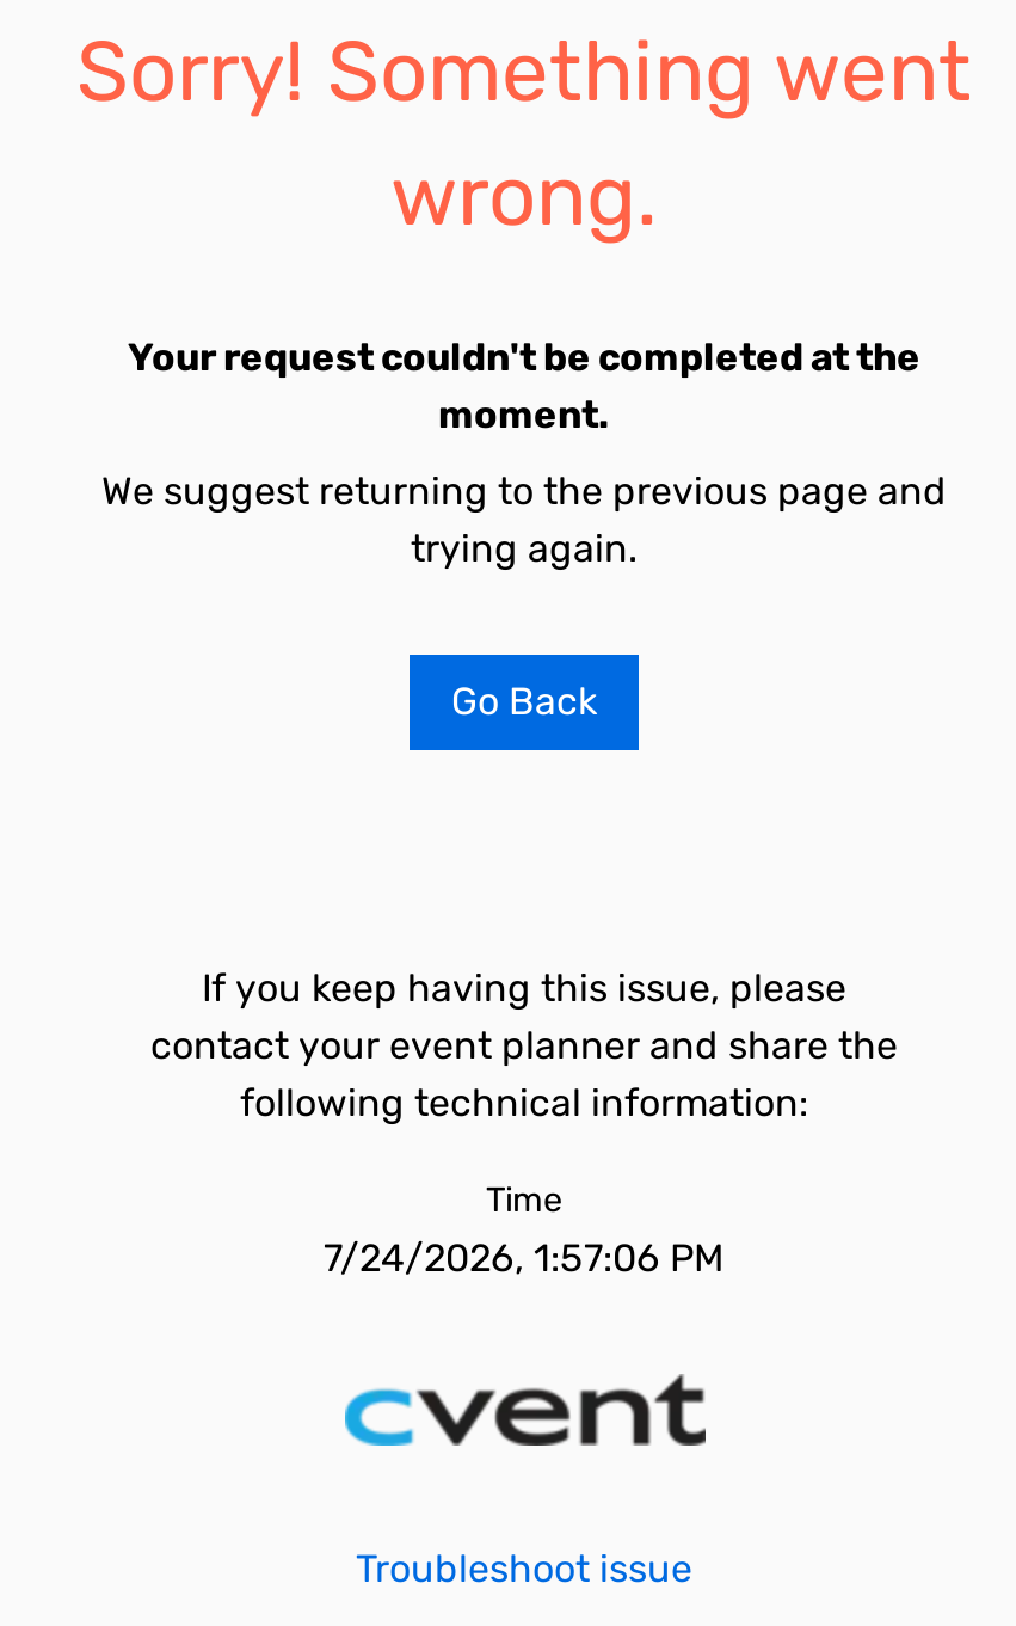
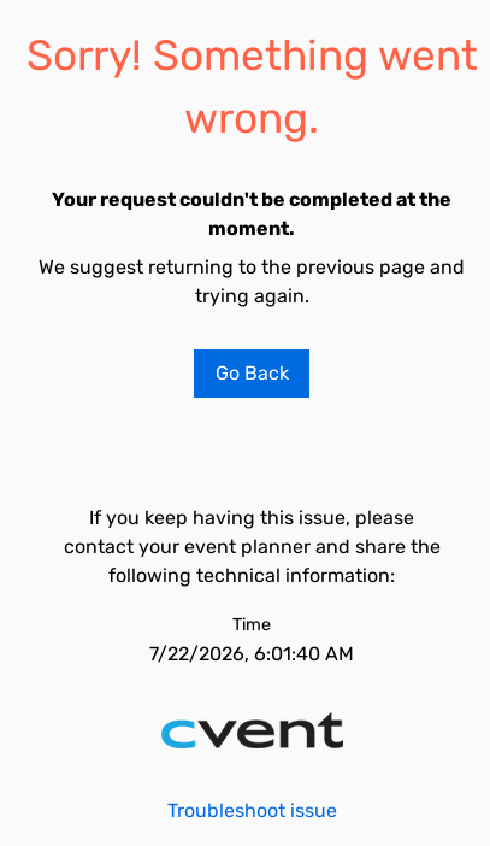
[324,1235,725,1281] 7/24/2026, 1:57:06 PM -> [149,642,354,665] 7/22/2026, 6:01:40 AM

